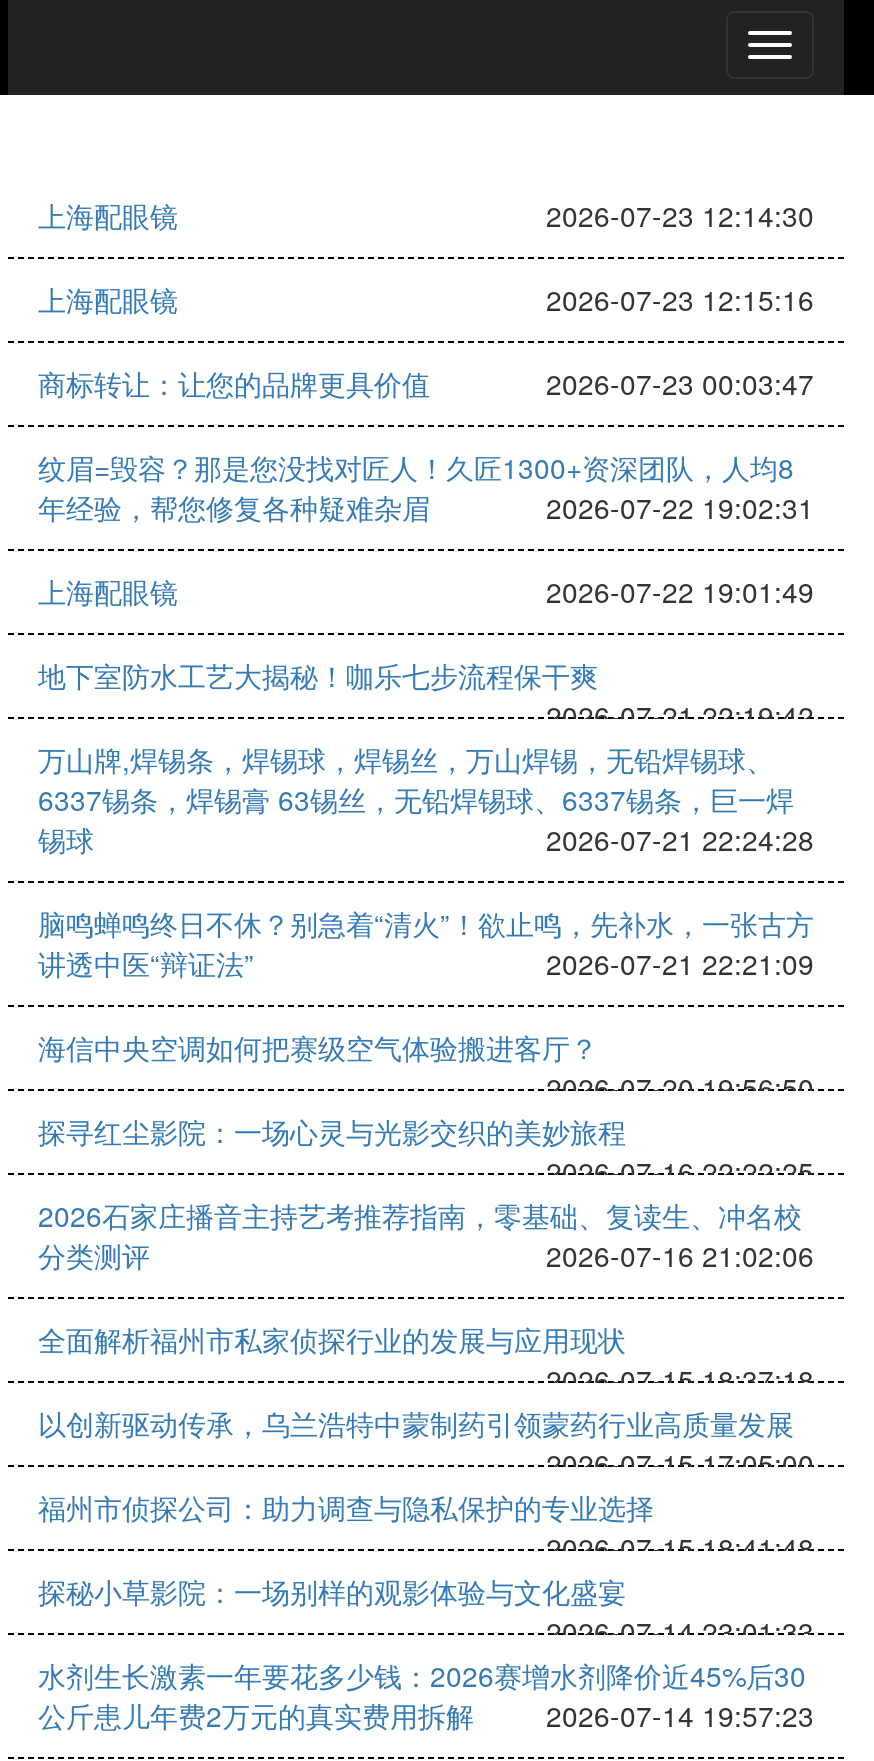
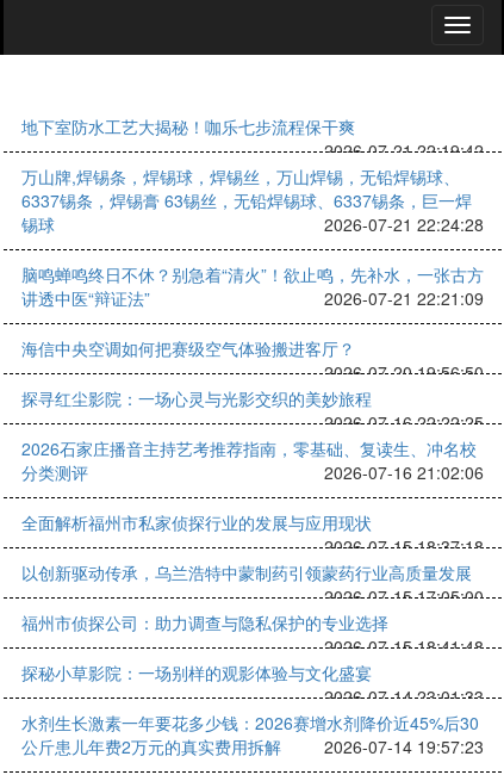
[38,195,814,611] 上海配眼镜 | 2026-07-23 12:14:30 | 上海配眼镜 | 2026-07-23 12:15:16 | 商标转让：让您的品牌更具价值 | 2026-07-23 00:03:47 | 纹眉=毁容？那是您没找对匠人！久匠1300+资深团队，人均8 | 年经验，帮您修复各种疑难杂眉 | 2026-07-22 19:02:31 | 上海配眼镜 | 2026-07-22 19:01:49 -> none

